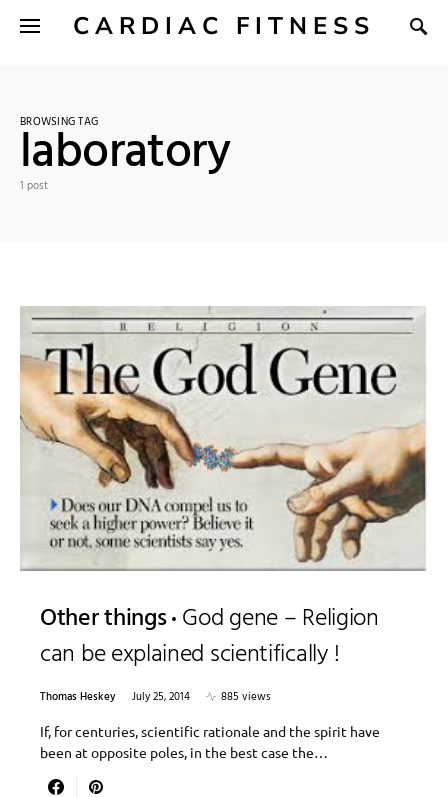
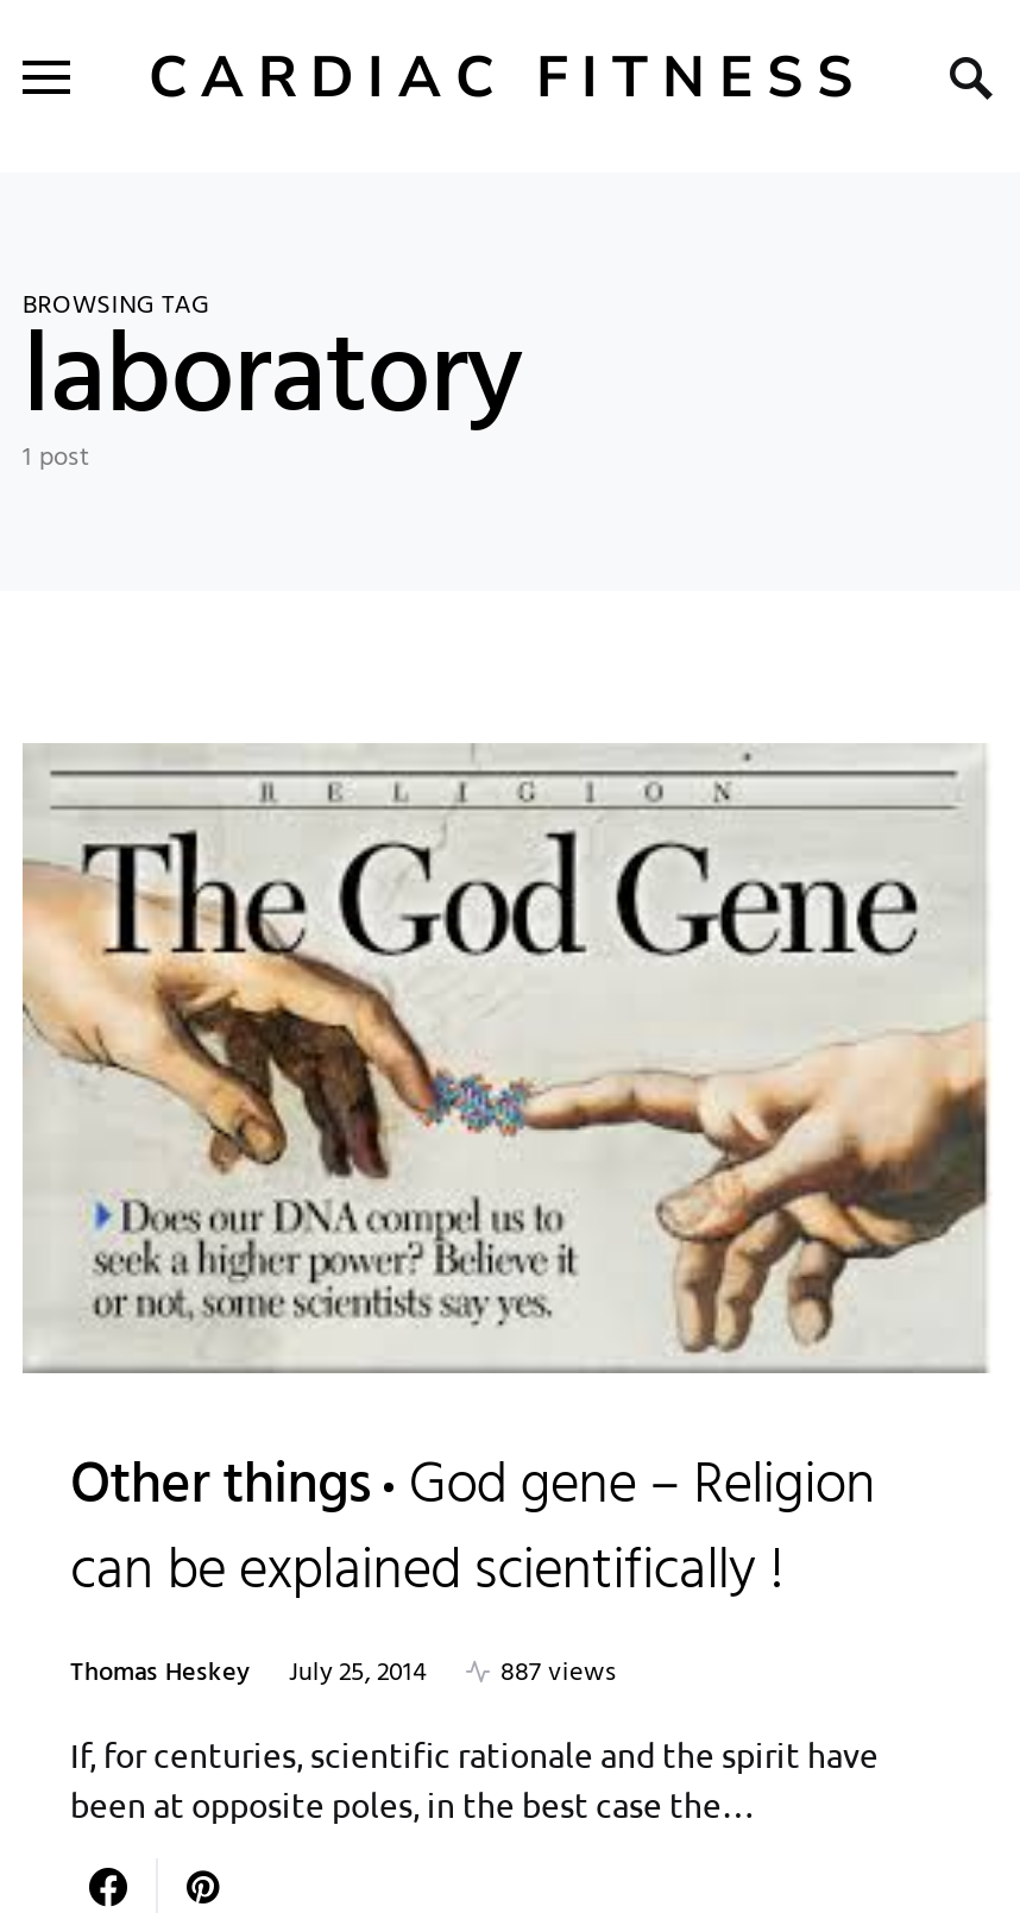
[40,688,271,706] Thomas Heskey July 25, 2014 885 views -> [70,1651,617,1694] Thomas Heskey July 25, 2014 887 views

